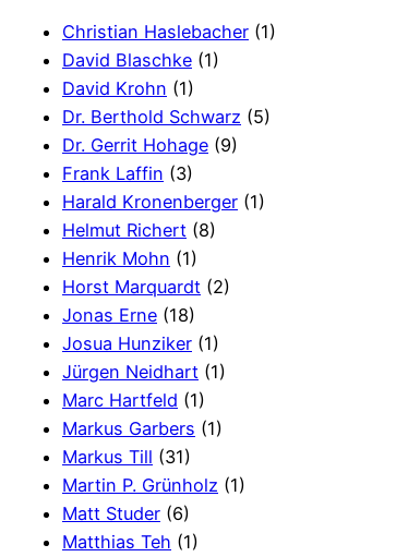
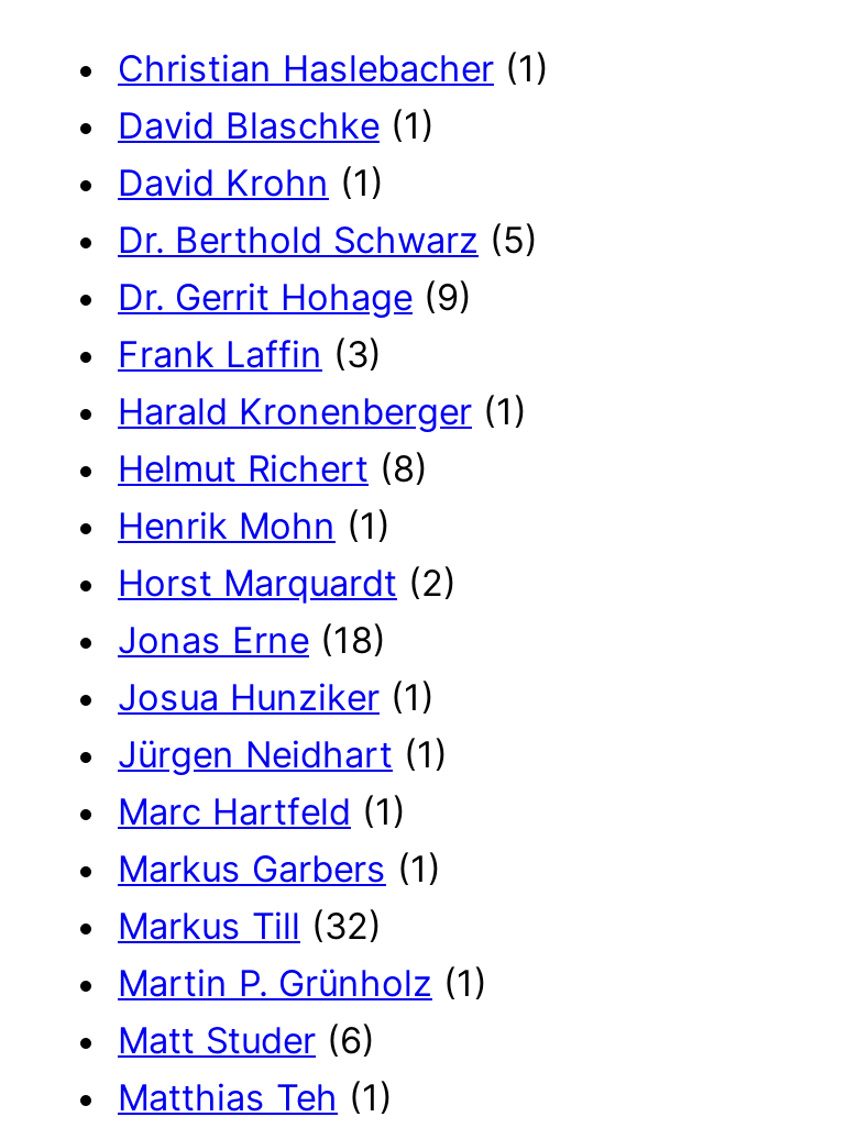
[62,446,191,468] Markus Till (31) -> [118,905,382,949] Markus Till (32)

